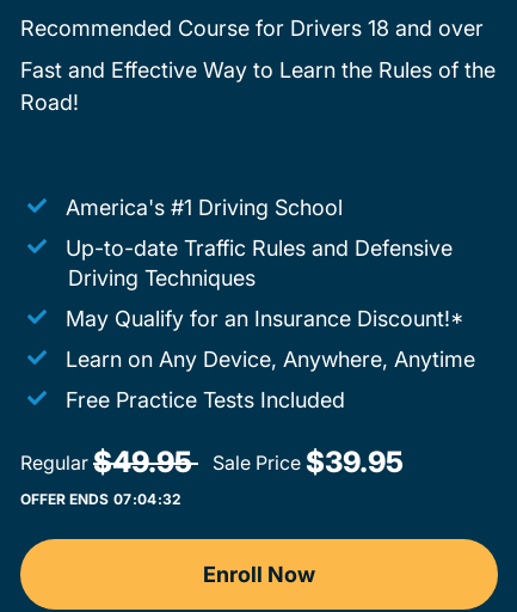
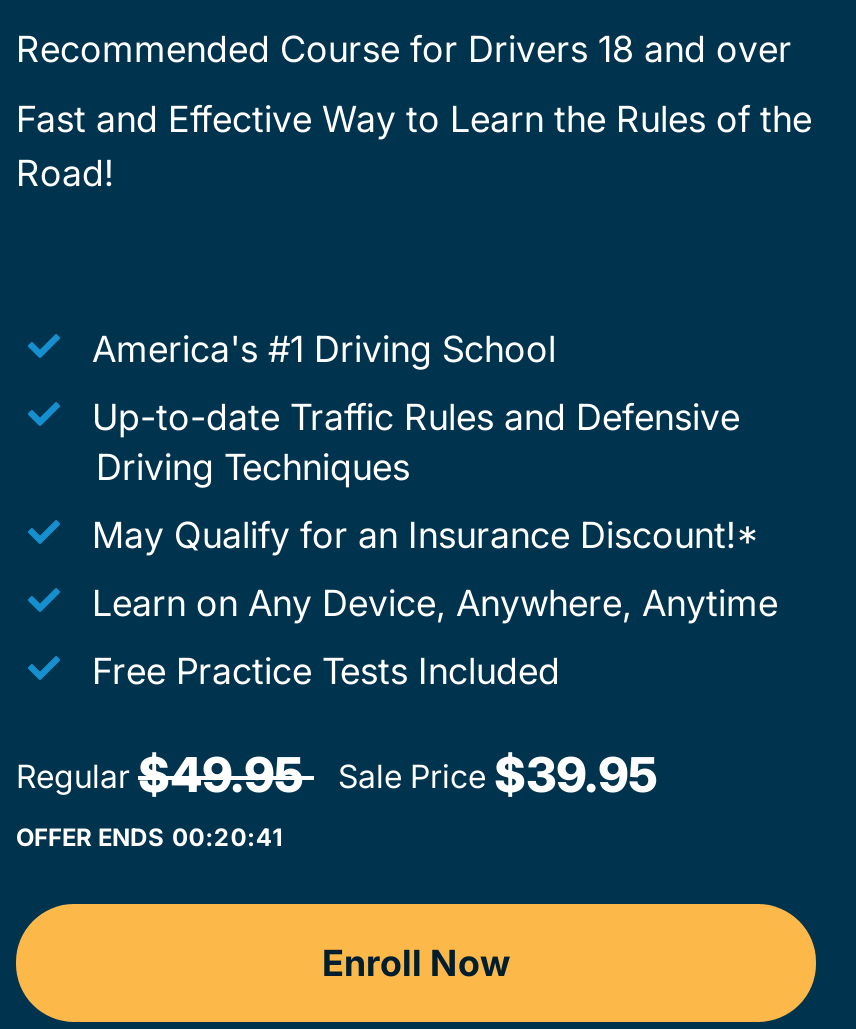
[20,490,182,508] OFFER ENDS 07:04:32 -> [16,822,283,852] OFFER ENDS 00:20:41

